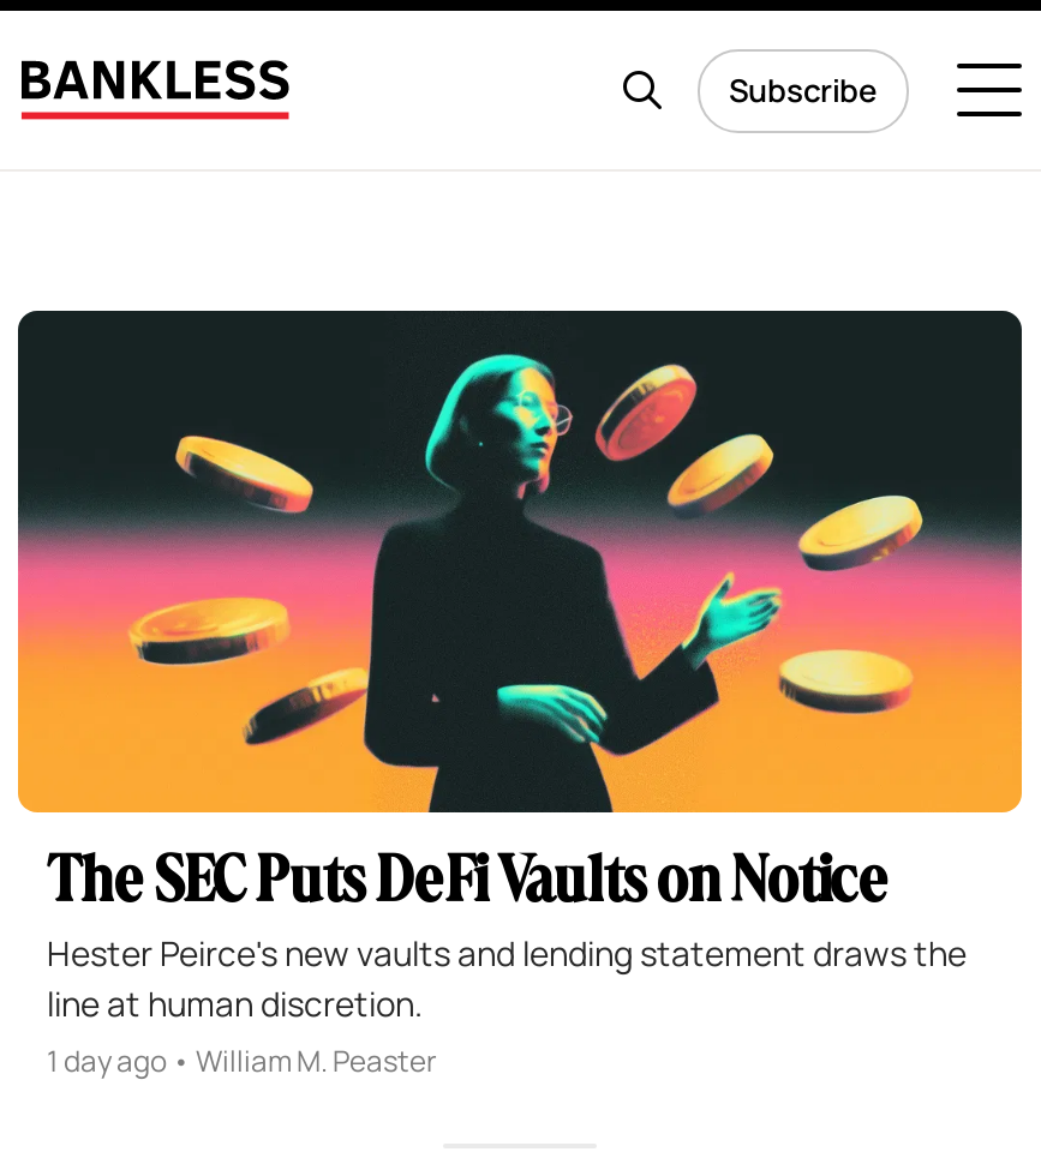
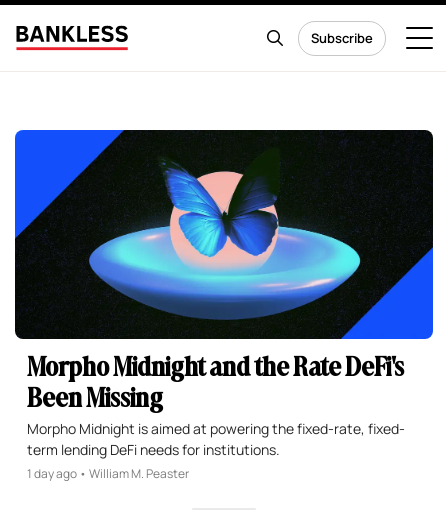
[16,308,1024,1026] [image] | The SEC Puts DeFi Vaults on Notice | Hester Peirce's new vaults and lending statement draws the | line at human discretion. -> [14,129,434,459] [image] | Morpho Midnight and the Rate DeFi's | Been Missing | Morpho Midnight is aimed at powering the fixed-rate, fixed- | term lending DeFi needs for institutions.

